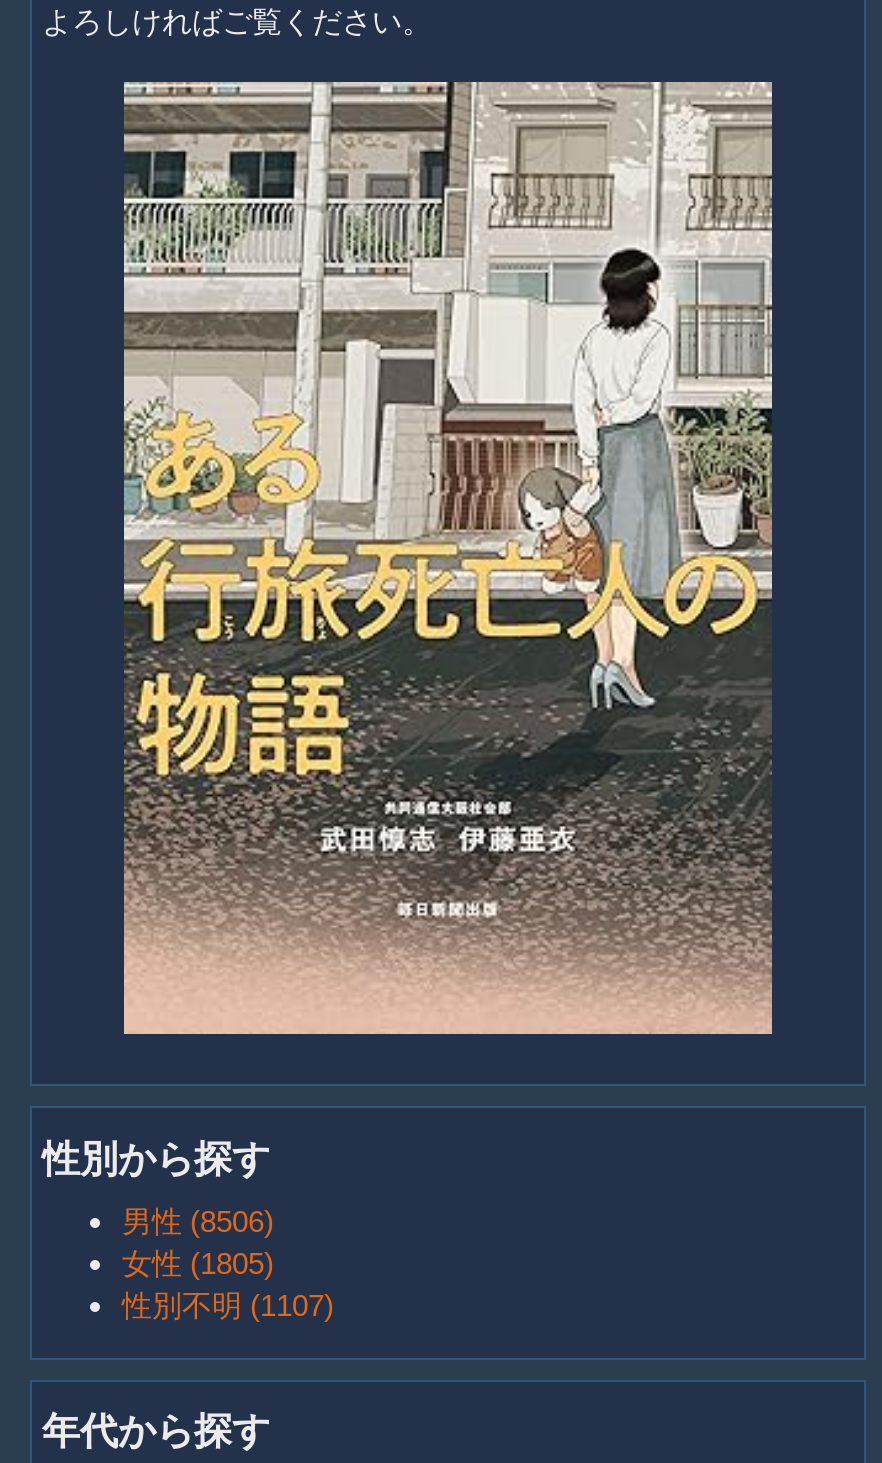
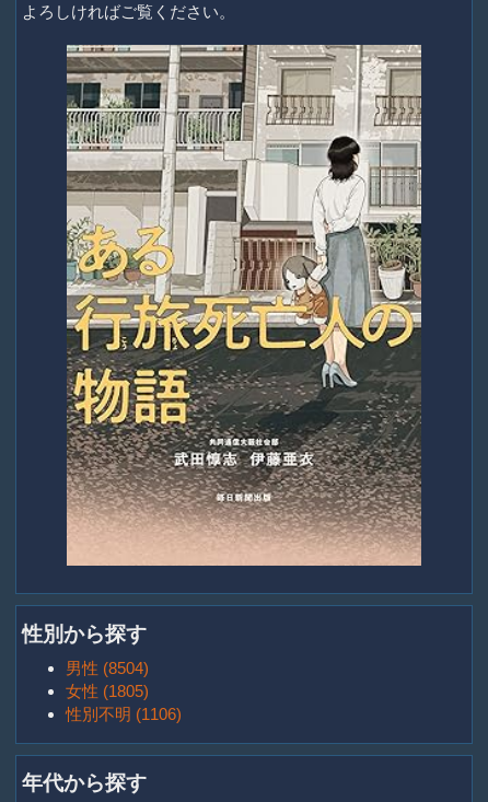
[122,1204,274,1238] 男性 (8506) -> [66,659,149,677] 男性 (8504)
[122,1288,334,1322] 性別不明 (1107) -> [66,705,182,723] 性別不明 (1106)

